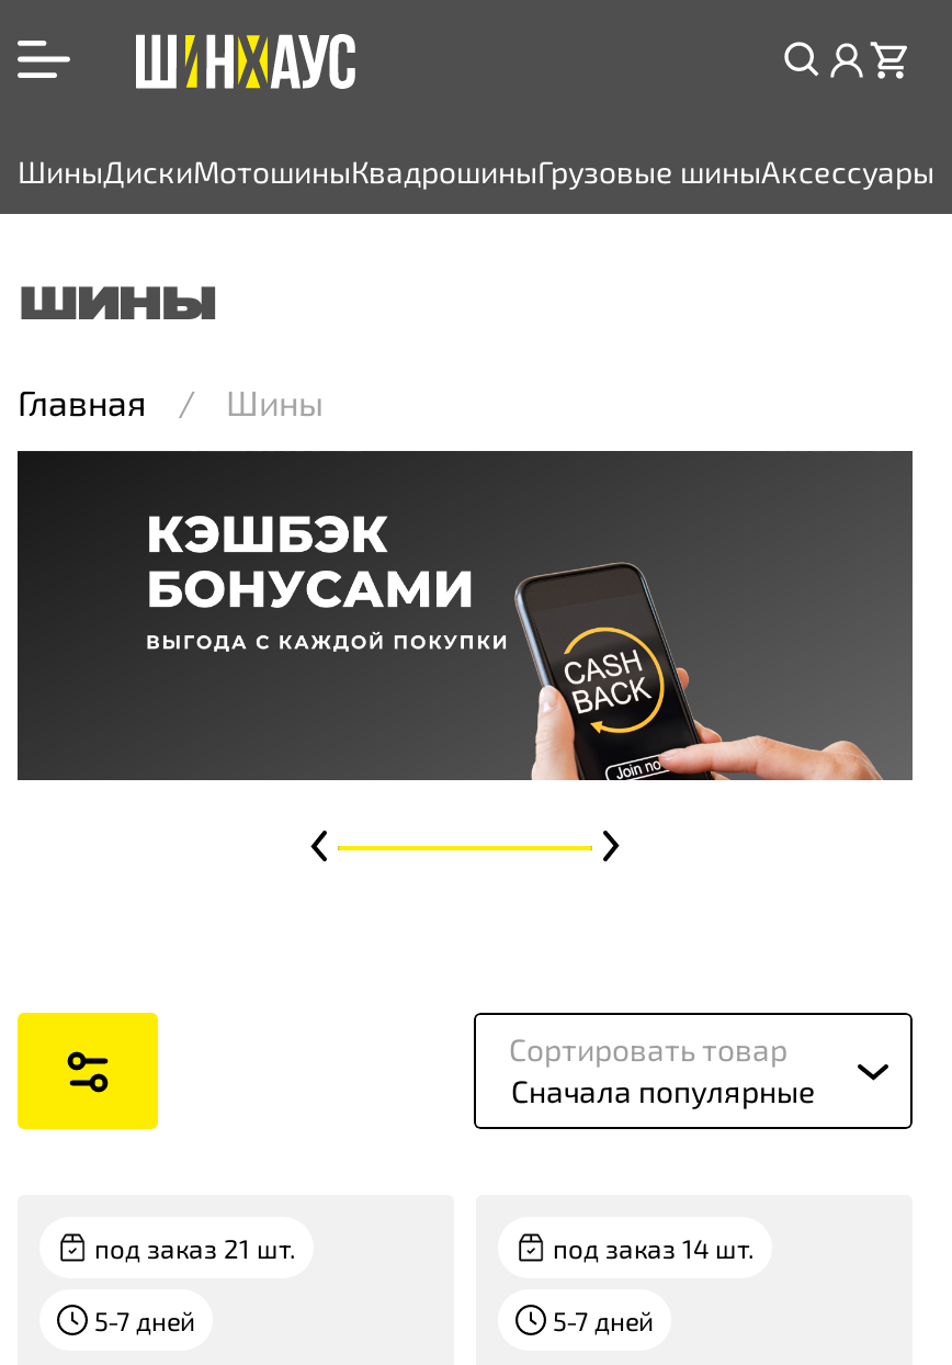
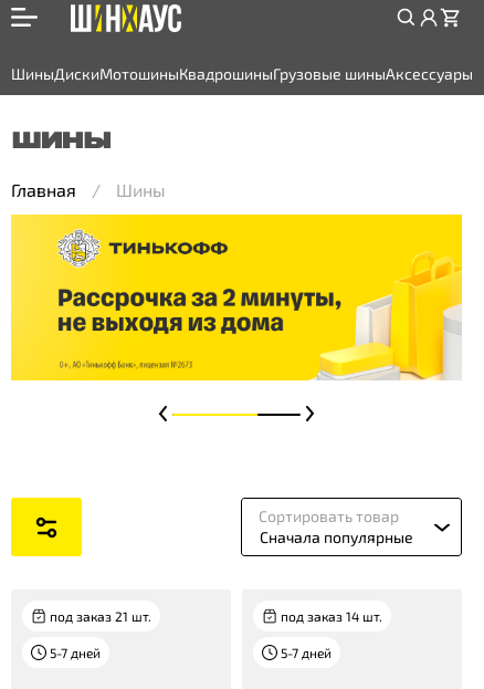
[15,449,915,782] [image] -> [10,213,463,382] [image]

